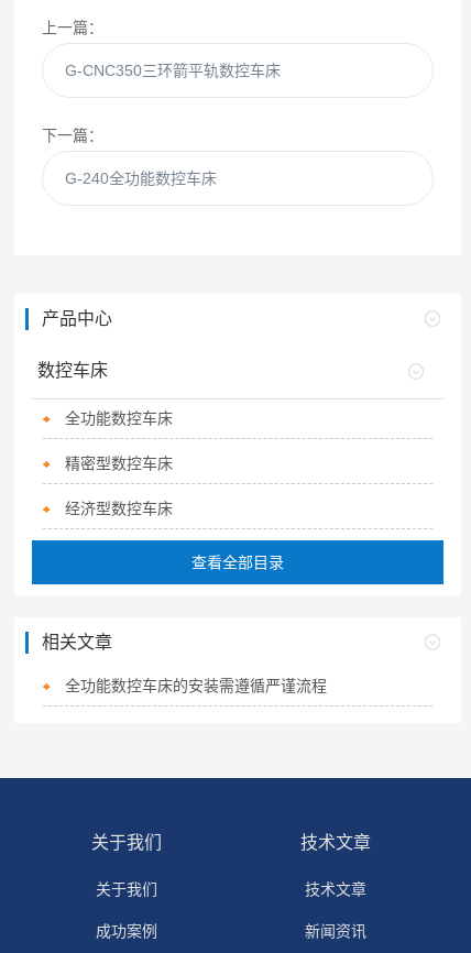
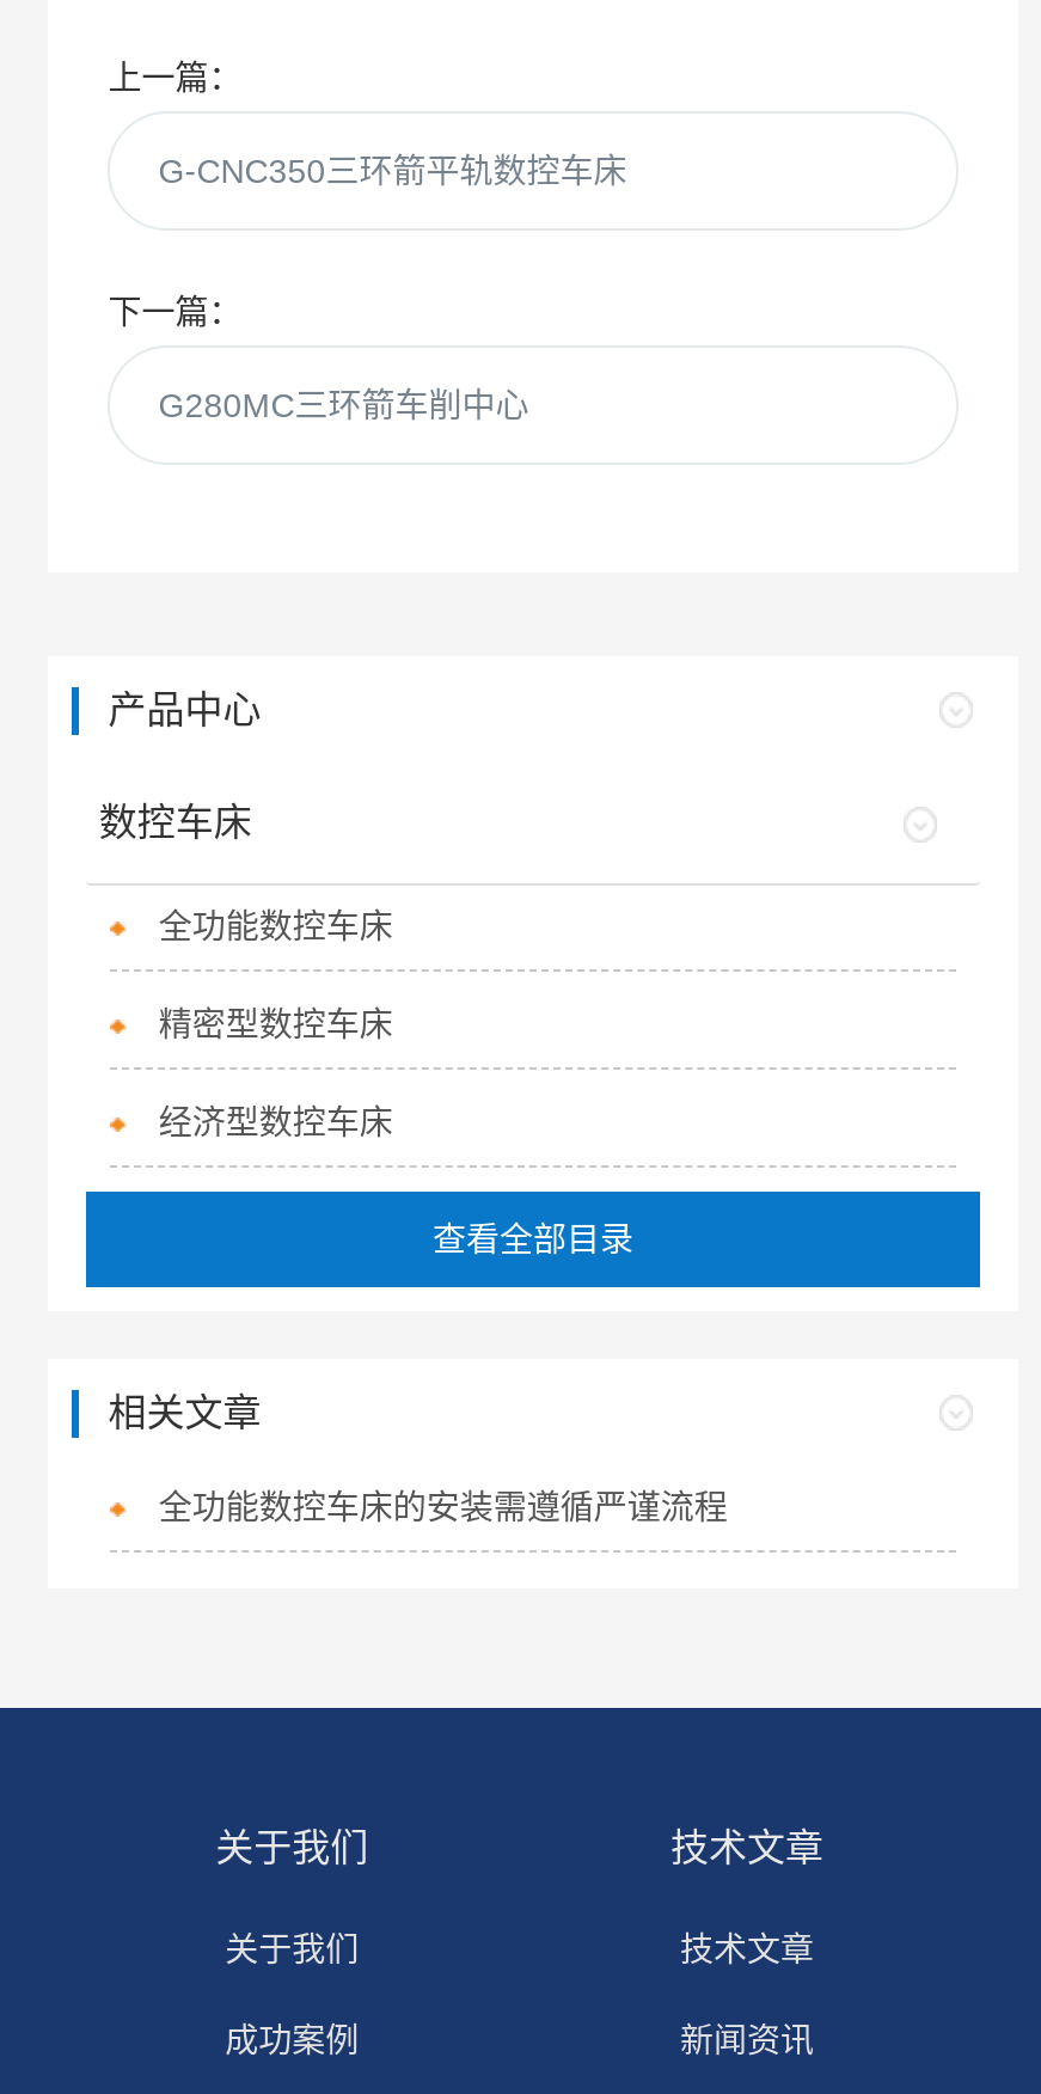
[65,169,217,187] G-240全功能数控车床 -> [158,386,529,424] G280MC三环箭车削中心

